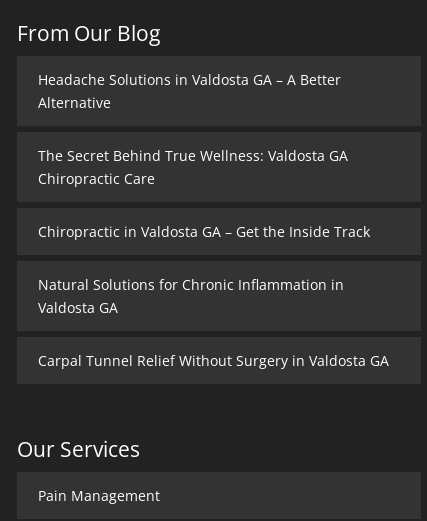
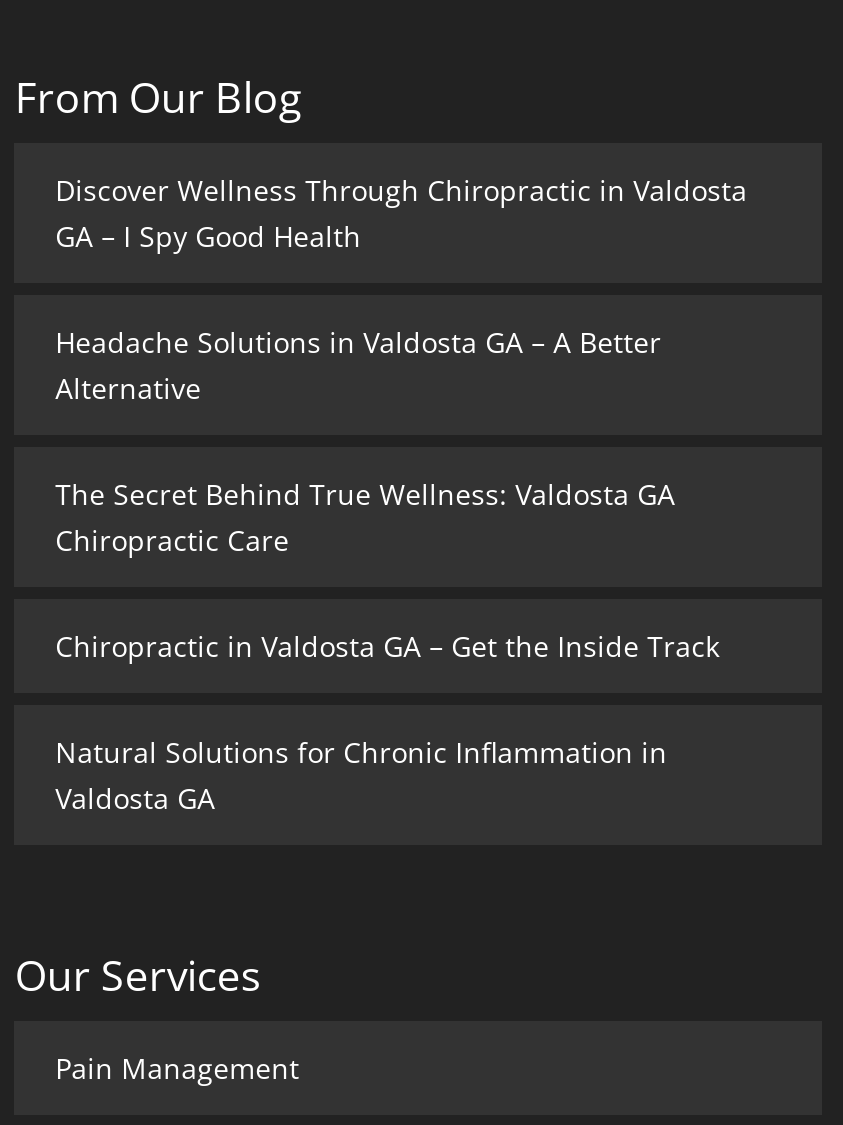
none -> [55,172,747,256] Discover Wellness Through Chiropractic in Valdosta | GA – I Spy Good Health
moved [38,70,370,317] -> [55,324,719,818]: Headache Solutions in Valdosta GA – A Better | Alternative | The Secret Behind True Wellness: Valdosta GA | Chiropractic Care | Chiropractic in Valdosta GA – Get the Inside Track | Natural Solutions for Chronic Inflammation in | Valdosta GA
[38,351,389,370] Carpal Tunnel Relief Without Surgery in Valdosta GA -> none

